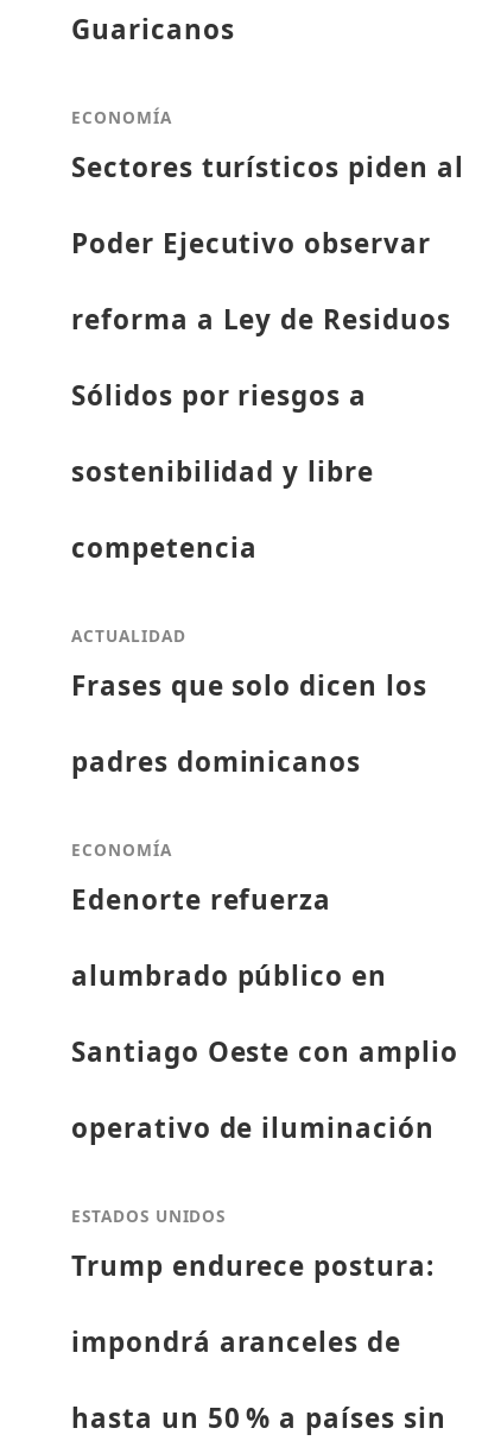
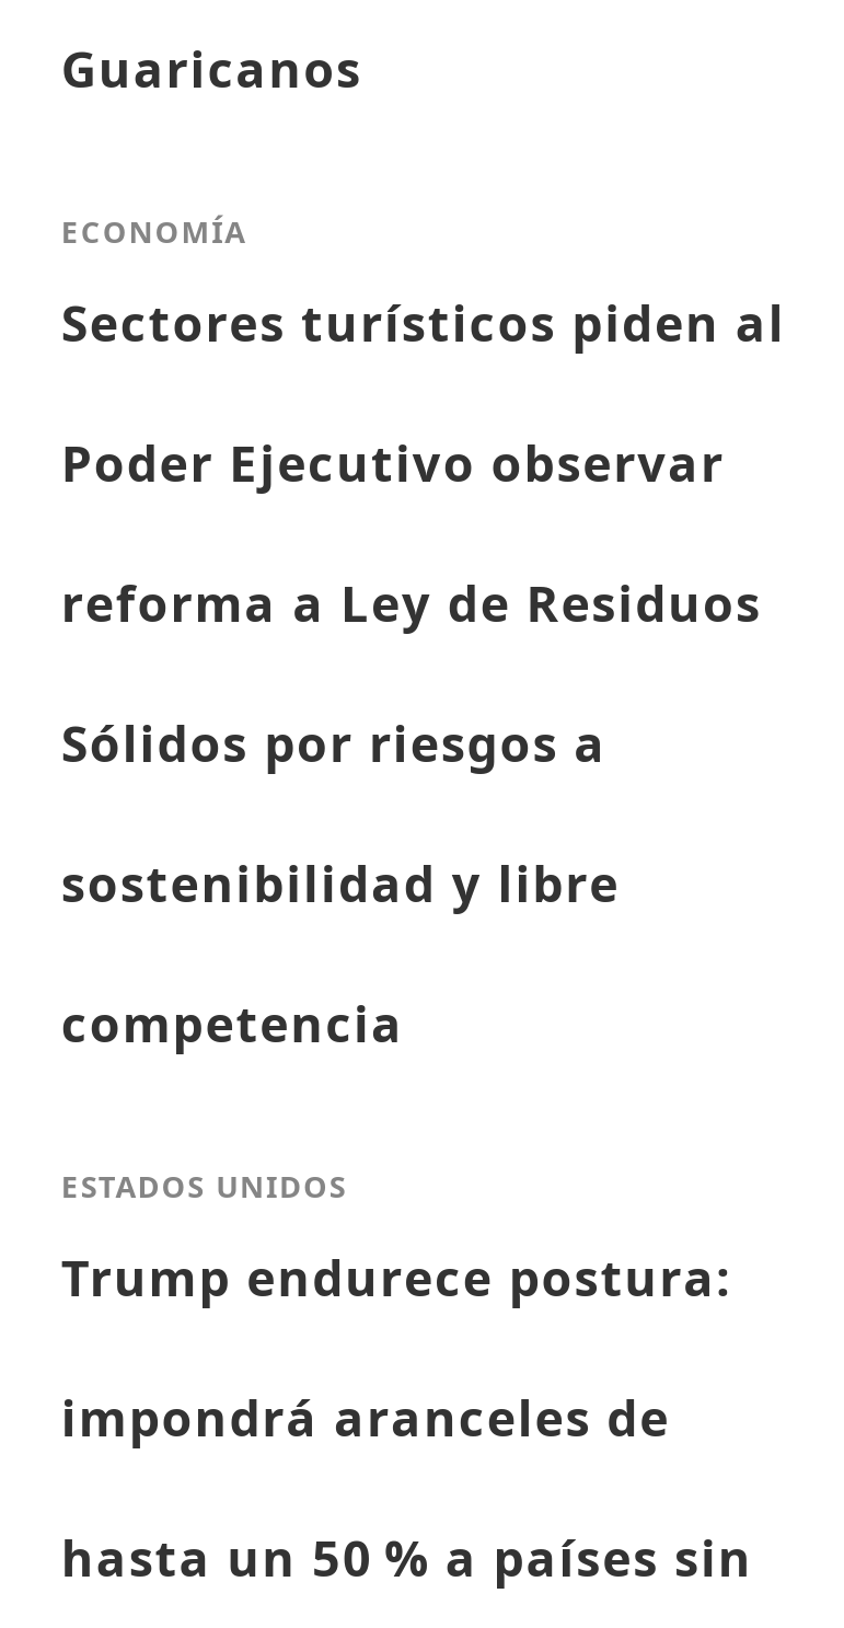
[71,624,458,1146] ACTUALIDAD | Frases que solo dicen los | padres dominicanos | ECONOMÍA | Edenorte refuerza | alumbrado público en | Santiago Oeste con amplio | operativo de iluminación -> none

